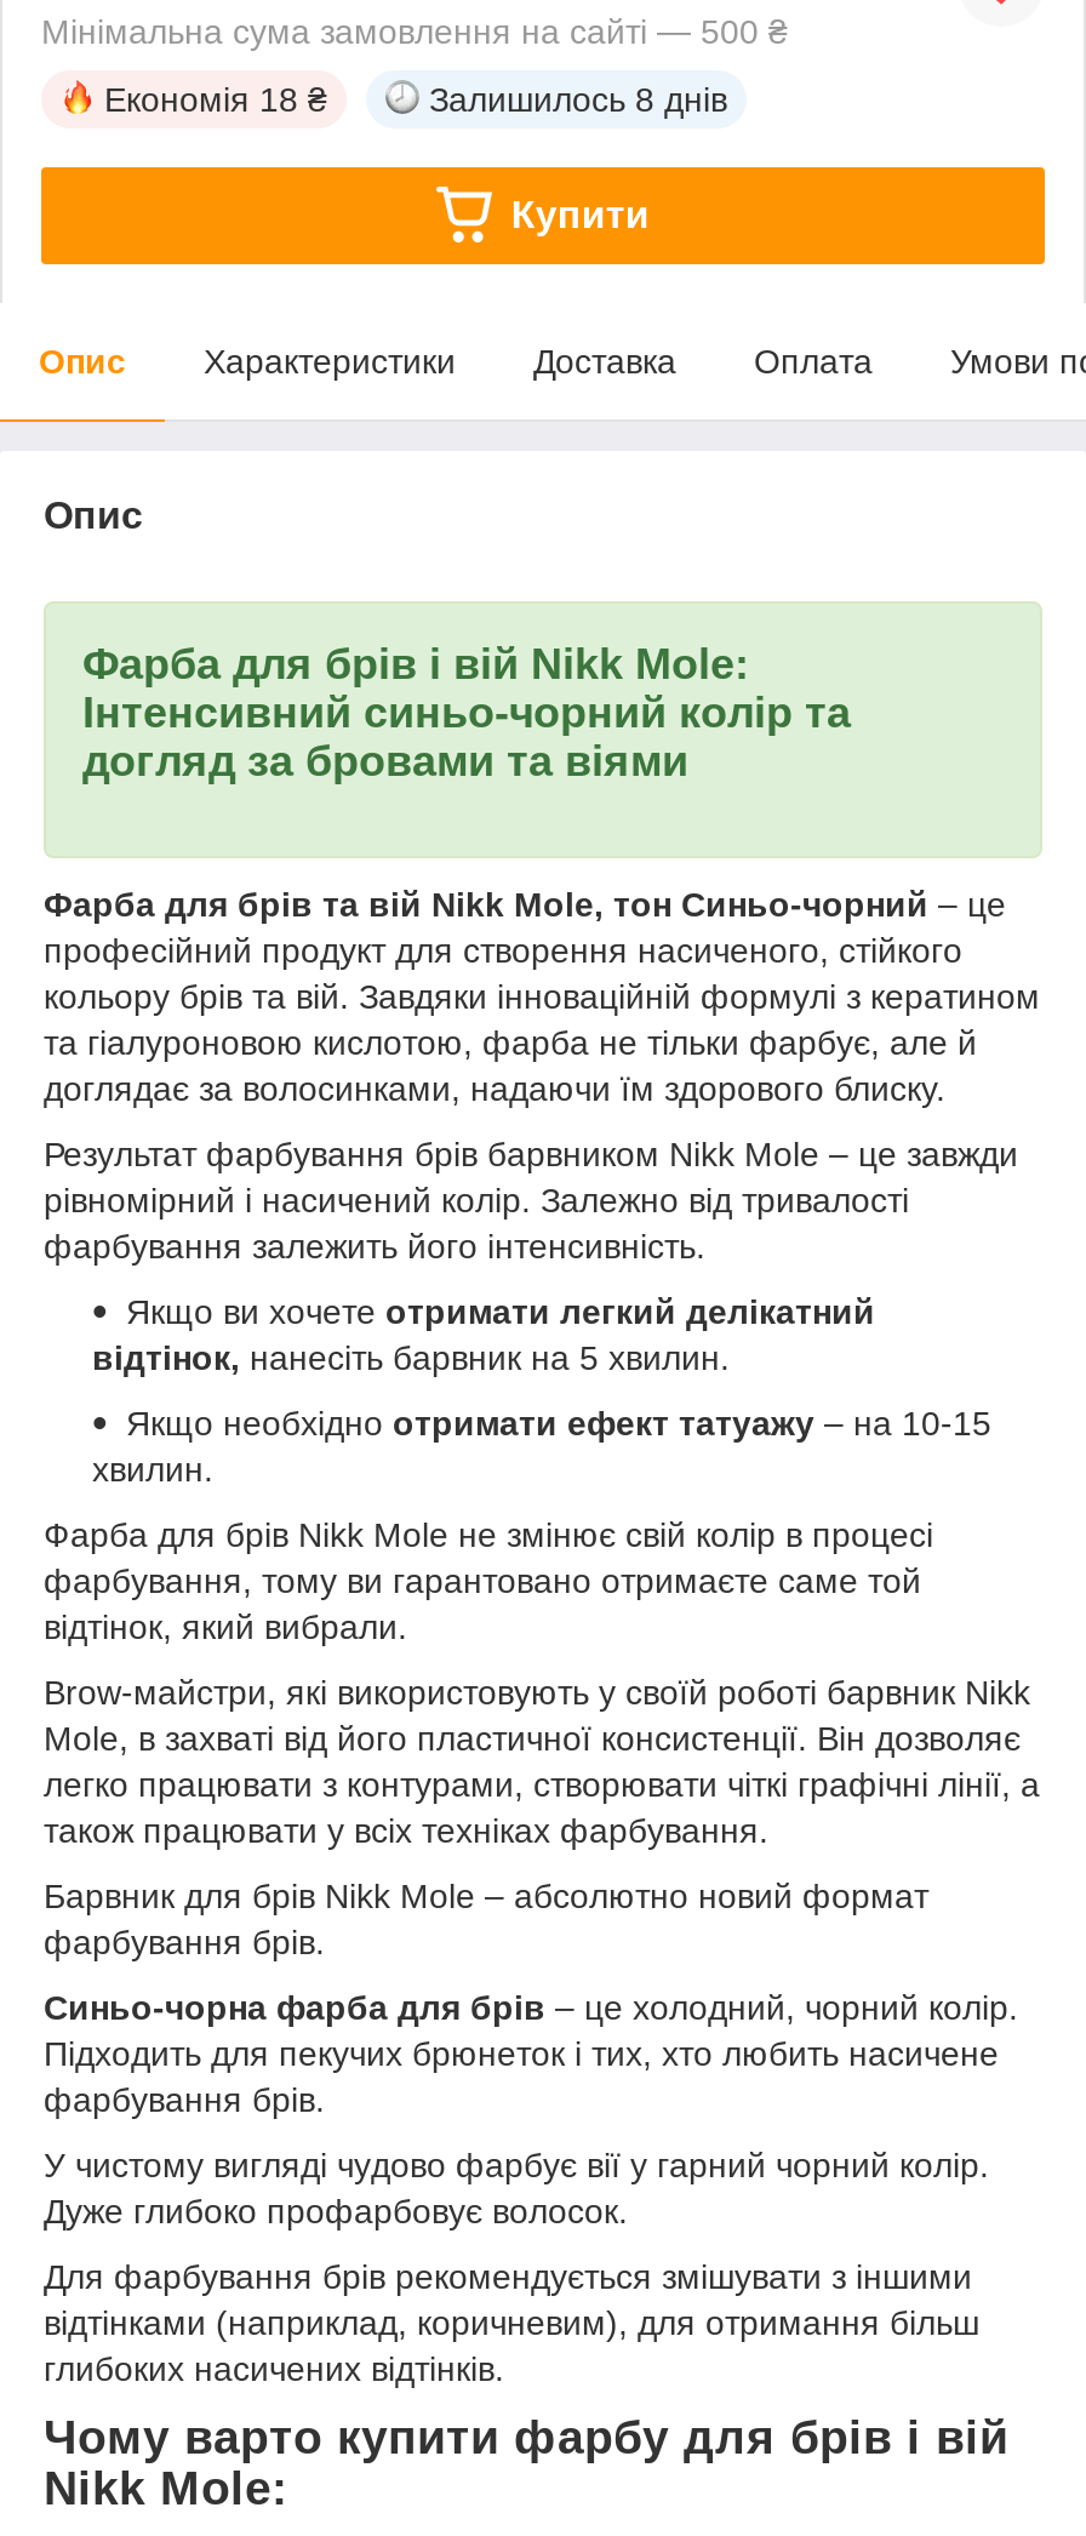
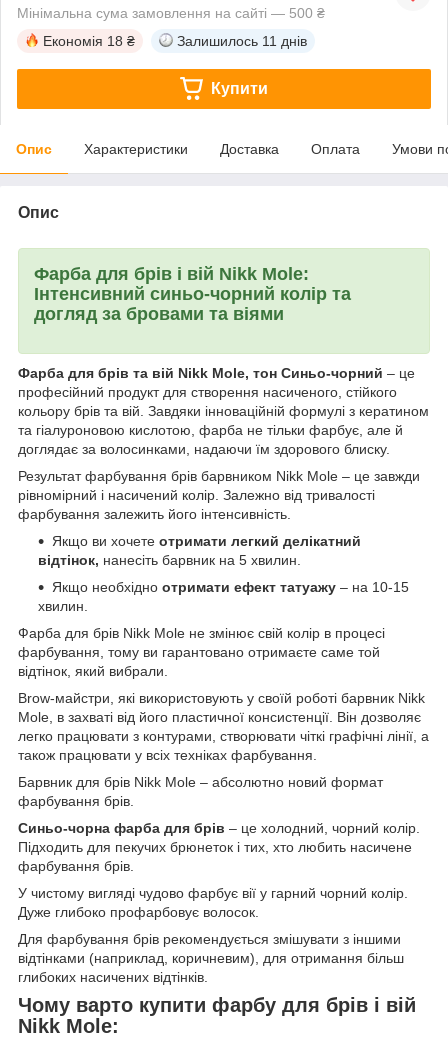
[429,80,727,118] Залишилось 8 днів -> [177,33,307,49] Залишилось 11 днів

